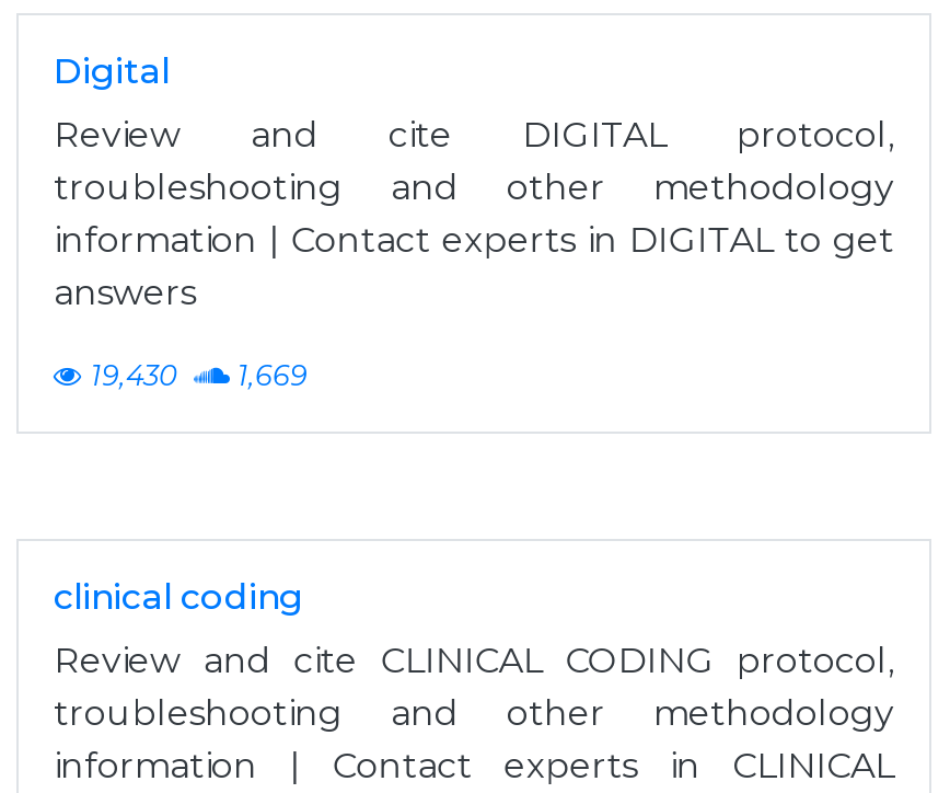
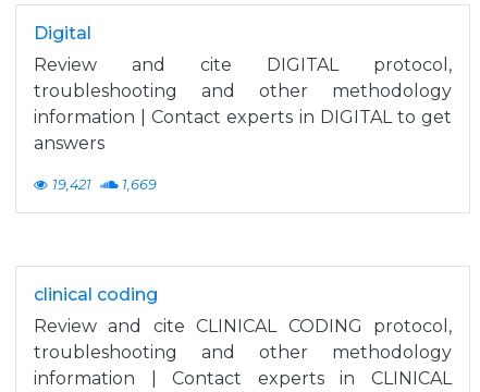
[91,359,308,391] 19,430 1,669 -> [52,176,157,192] 19,421 1,669

